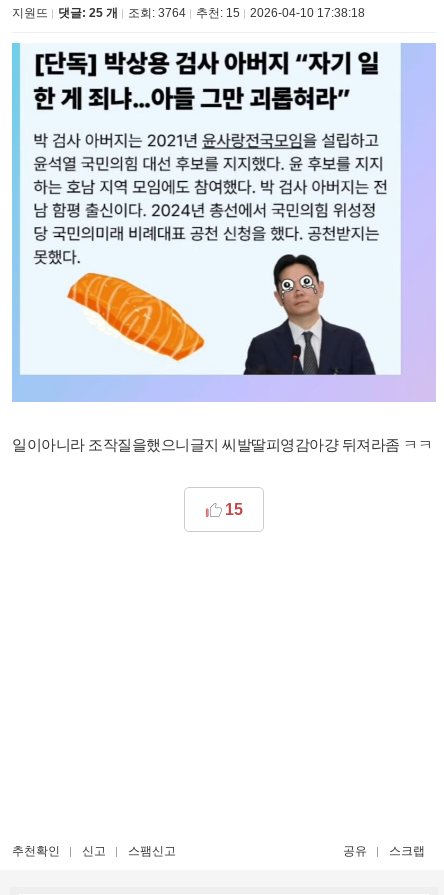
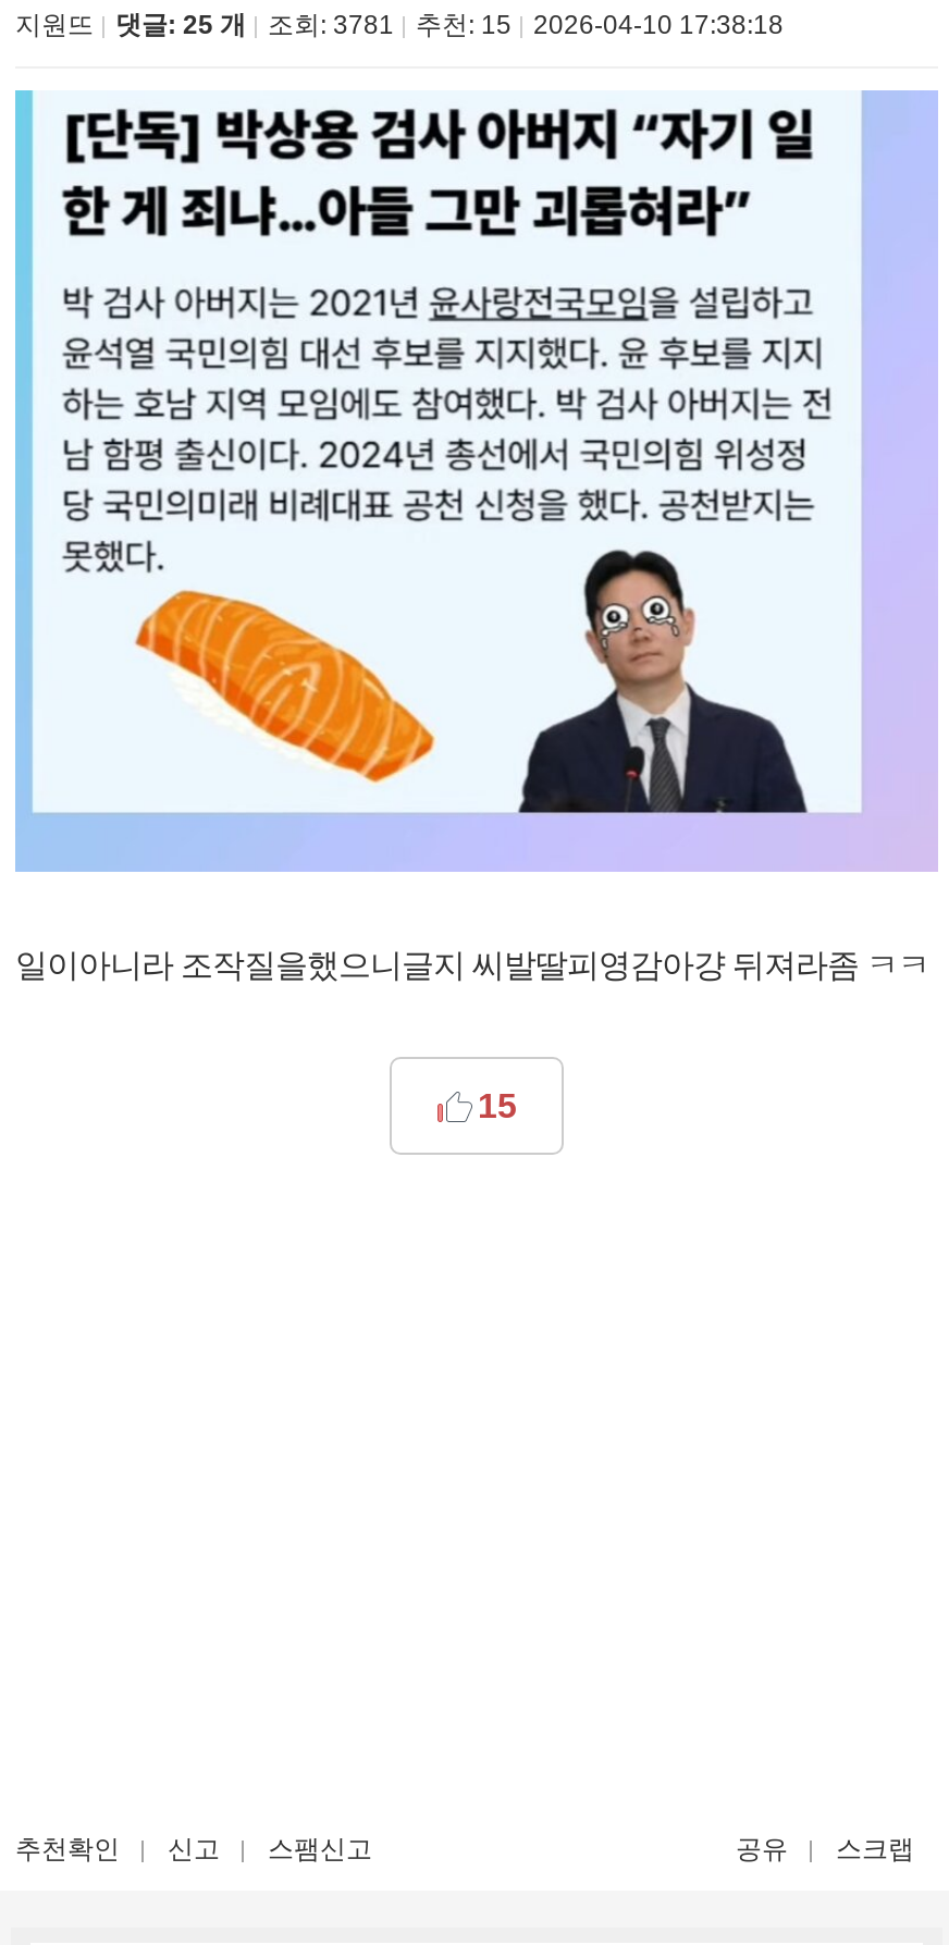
[12,6,365,20] 지원뜨 댓글: 25 개 조회: 3764 추천: 15 2026-04-10 17:38:18 -> [15,10,784,40] 지원뜨 댓글: 25 개 조회: 3781 추천: 15 2026-04-10 17:38:18

